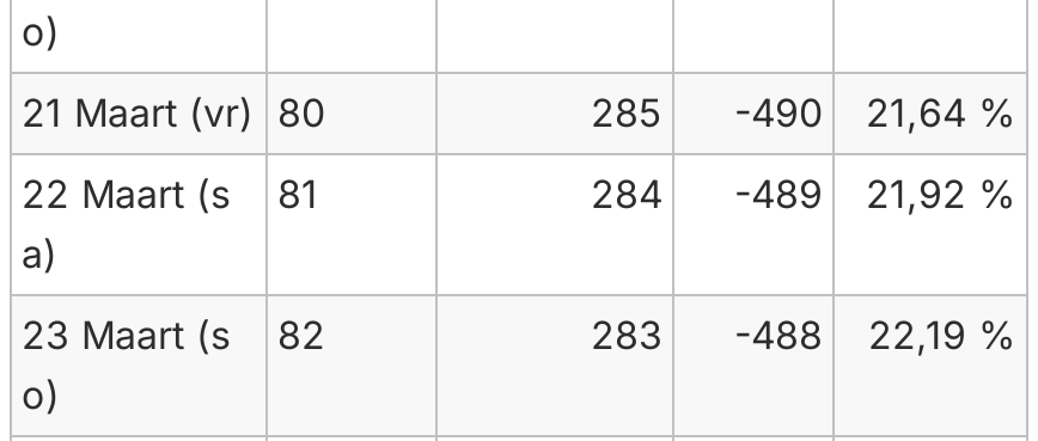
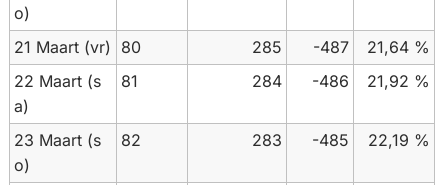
[591,88,1016,136] 285 -490 21,64 % -> [252,37,430,57] 285 -487 21,64 %
[591,170,1016,218] 284 -489 21,92 % -> [252,71,430,91] 284 -486 21,92 %
[591,311,1016,359] 283 -488 22,19 % -> [252,130,430,150] 283 -485 22,19 %

